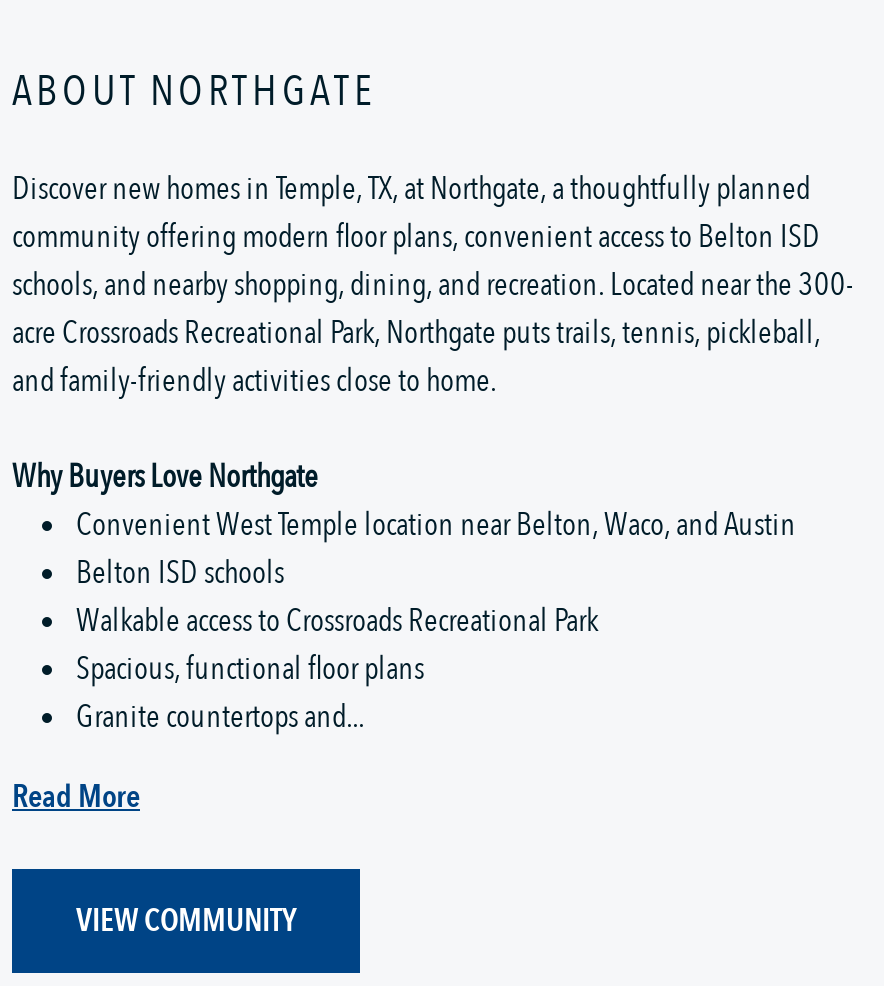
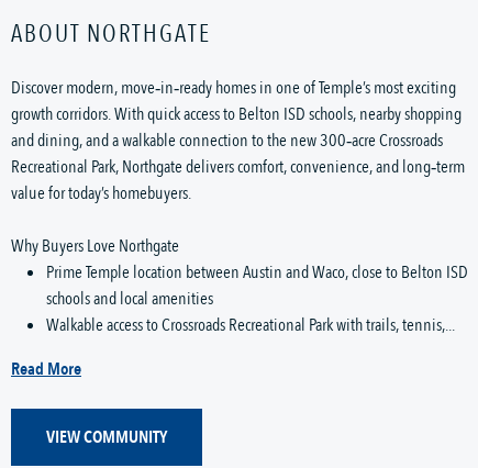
[12,166,854,402] Discover new homes in Temple, TX, at Northgate, a thoughtfully planned | community offering modern floor plans, convenient access to Belton ISD | schools, and nearby shopping, dining, and recreation. Located near the 300- | acre Crossroads Recreational Park, Northgate puts trails, tennis, pickleball, | and family-friendly activities close to home. -> [11,75,465,205] Discover modern, move‑in‑ready homes in one of Temple’s most exciting | growth corridors. With quick access to Belton ISD schools, nearby shopping | and dining, and a walkable connection to the new 300‑acre Crossroads | Recreational Park, Northgate delivers comfort, convenience, and long‑term | value for today’s homebuyers.
[76,502,796,738] Convenient West Temple location near Belton, Waco, and Austin | Belton ISD schools | Walkable access to Crossroads Recreational Park | Spacious, functional floor plans | Granite countertops and... -> [46,260,468,337] Prime Temple location between Austin and Waco, close to Belton ISD | schools and local amenities | Walkable access to Crossroads Recreational Park with trails, tennis,...

